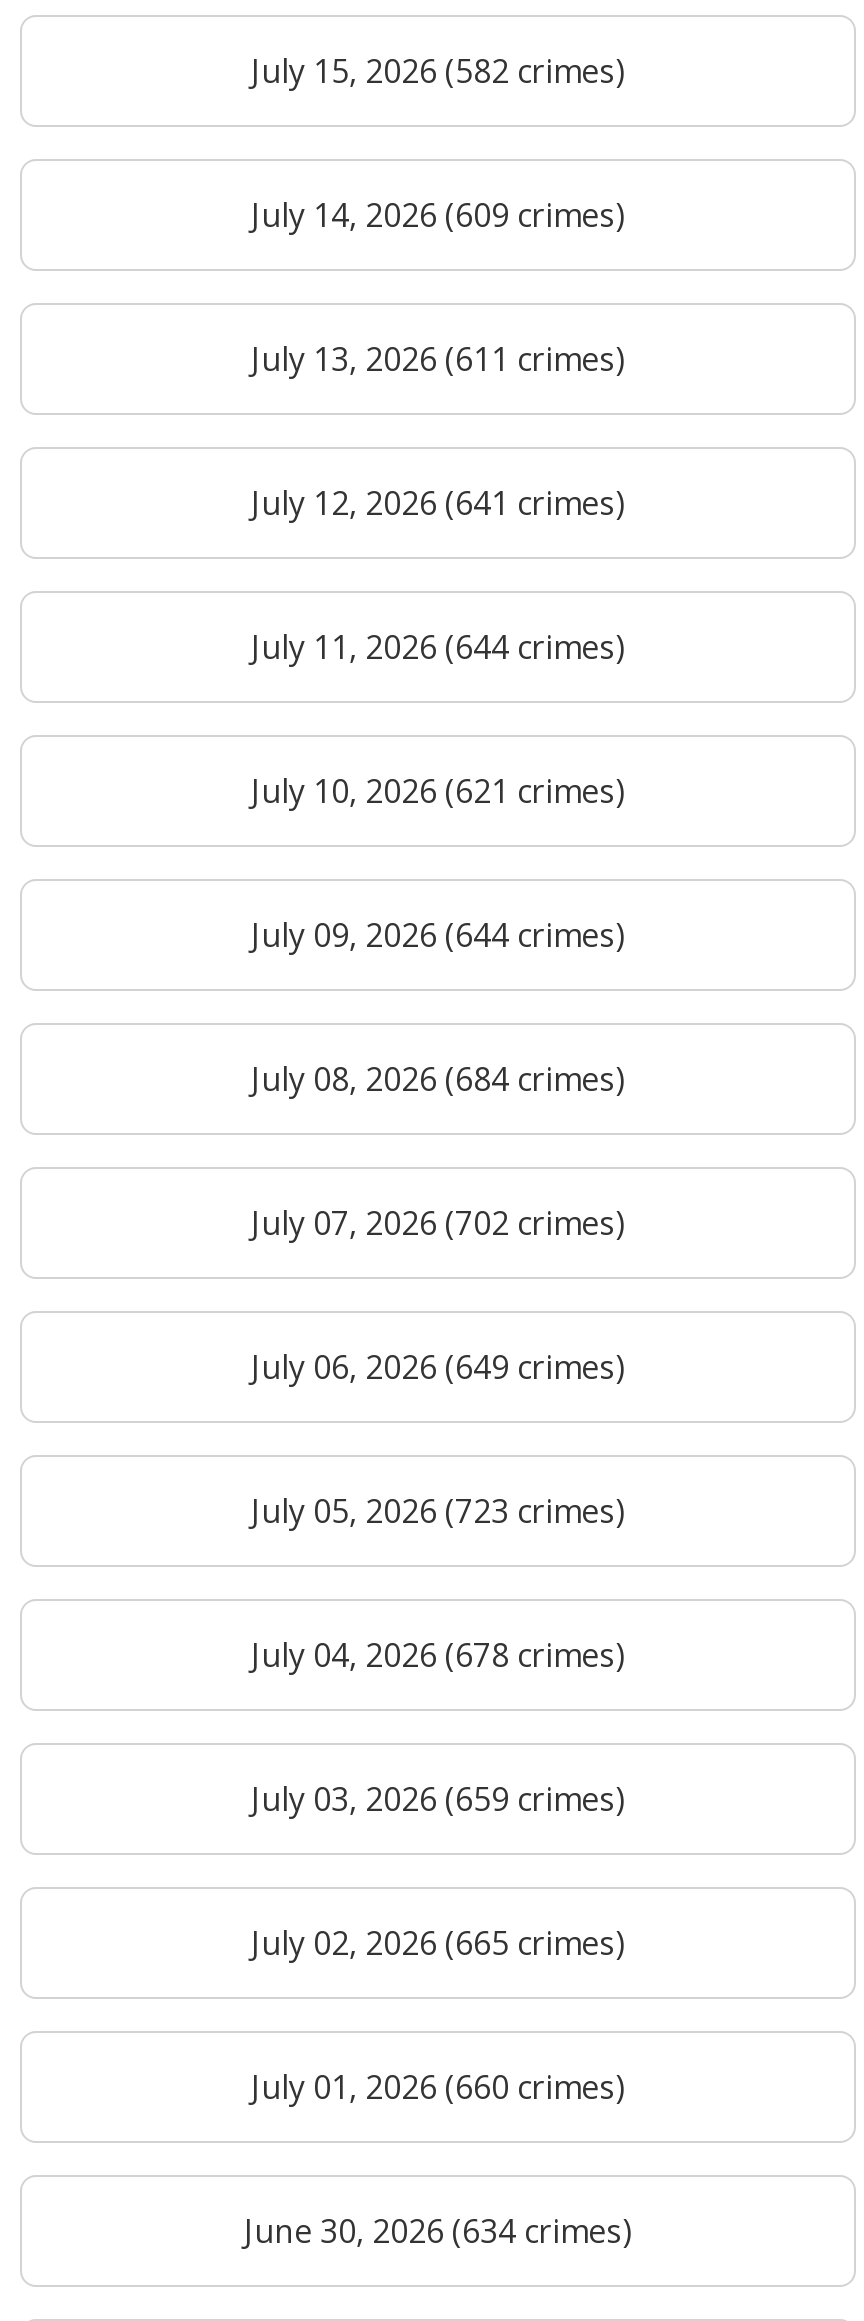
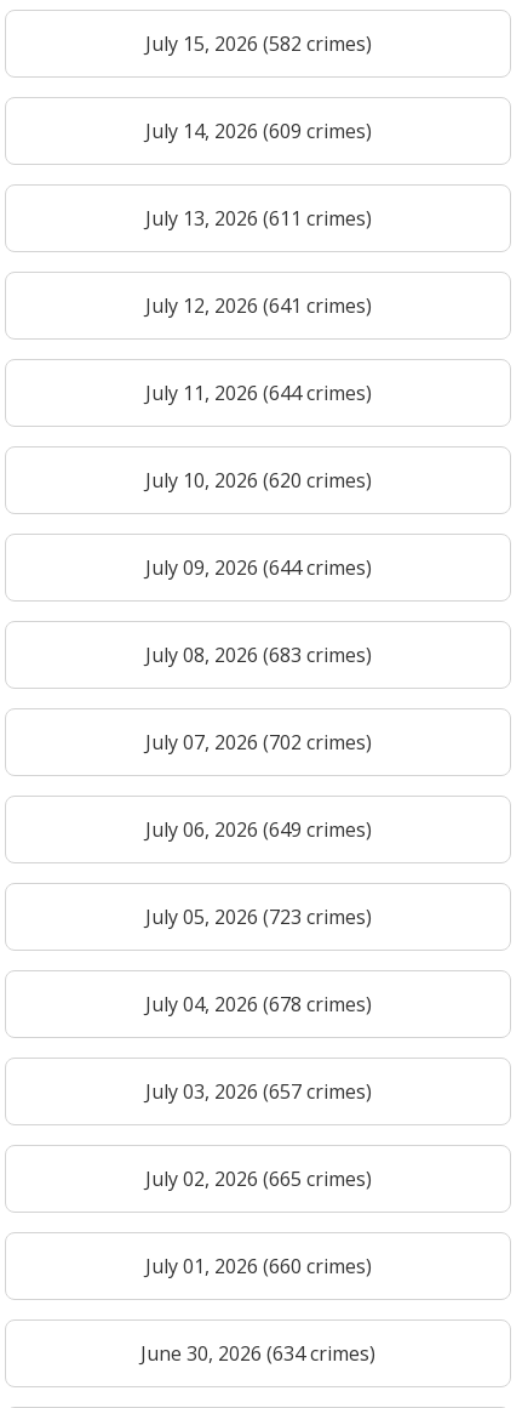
[251,769,625,813] July 10, 2026 (621 crimes) -> [145,467,371,493] July 10, 2026 (620 crimes)
[251,1057,625,1101] July 08, 2026 (684 crimes) -> [145,641,371,668] July 08, 2026 (683 crimes)
[251,1777,625,1821] July 03, 2026 (659 crimes) -> [145,1078,371,1105] July 03, 2026 (657 crimes)

